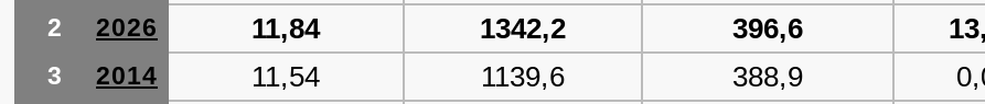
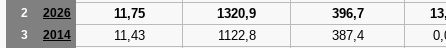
[251,11,320,44] 11,84 -> [113,6,144,21] 11,75
[480,11,566,44] 1342,2 -> [217,6,256,21] 1320,9
[732,11,803,44] 396,6 -> [331,6,363,21] 396,7
[251,60,320,92] 11,54 -> [113,28,144,43] 11,43
[481,60,565,92] 1139,6 -> [217,28,255,43] 1122,8
[732,60,803,92] 388,9 -> [331,28,363,43] 387,4

